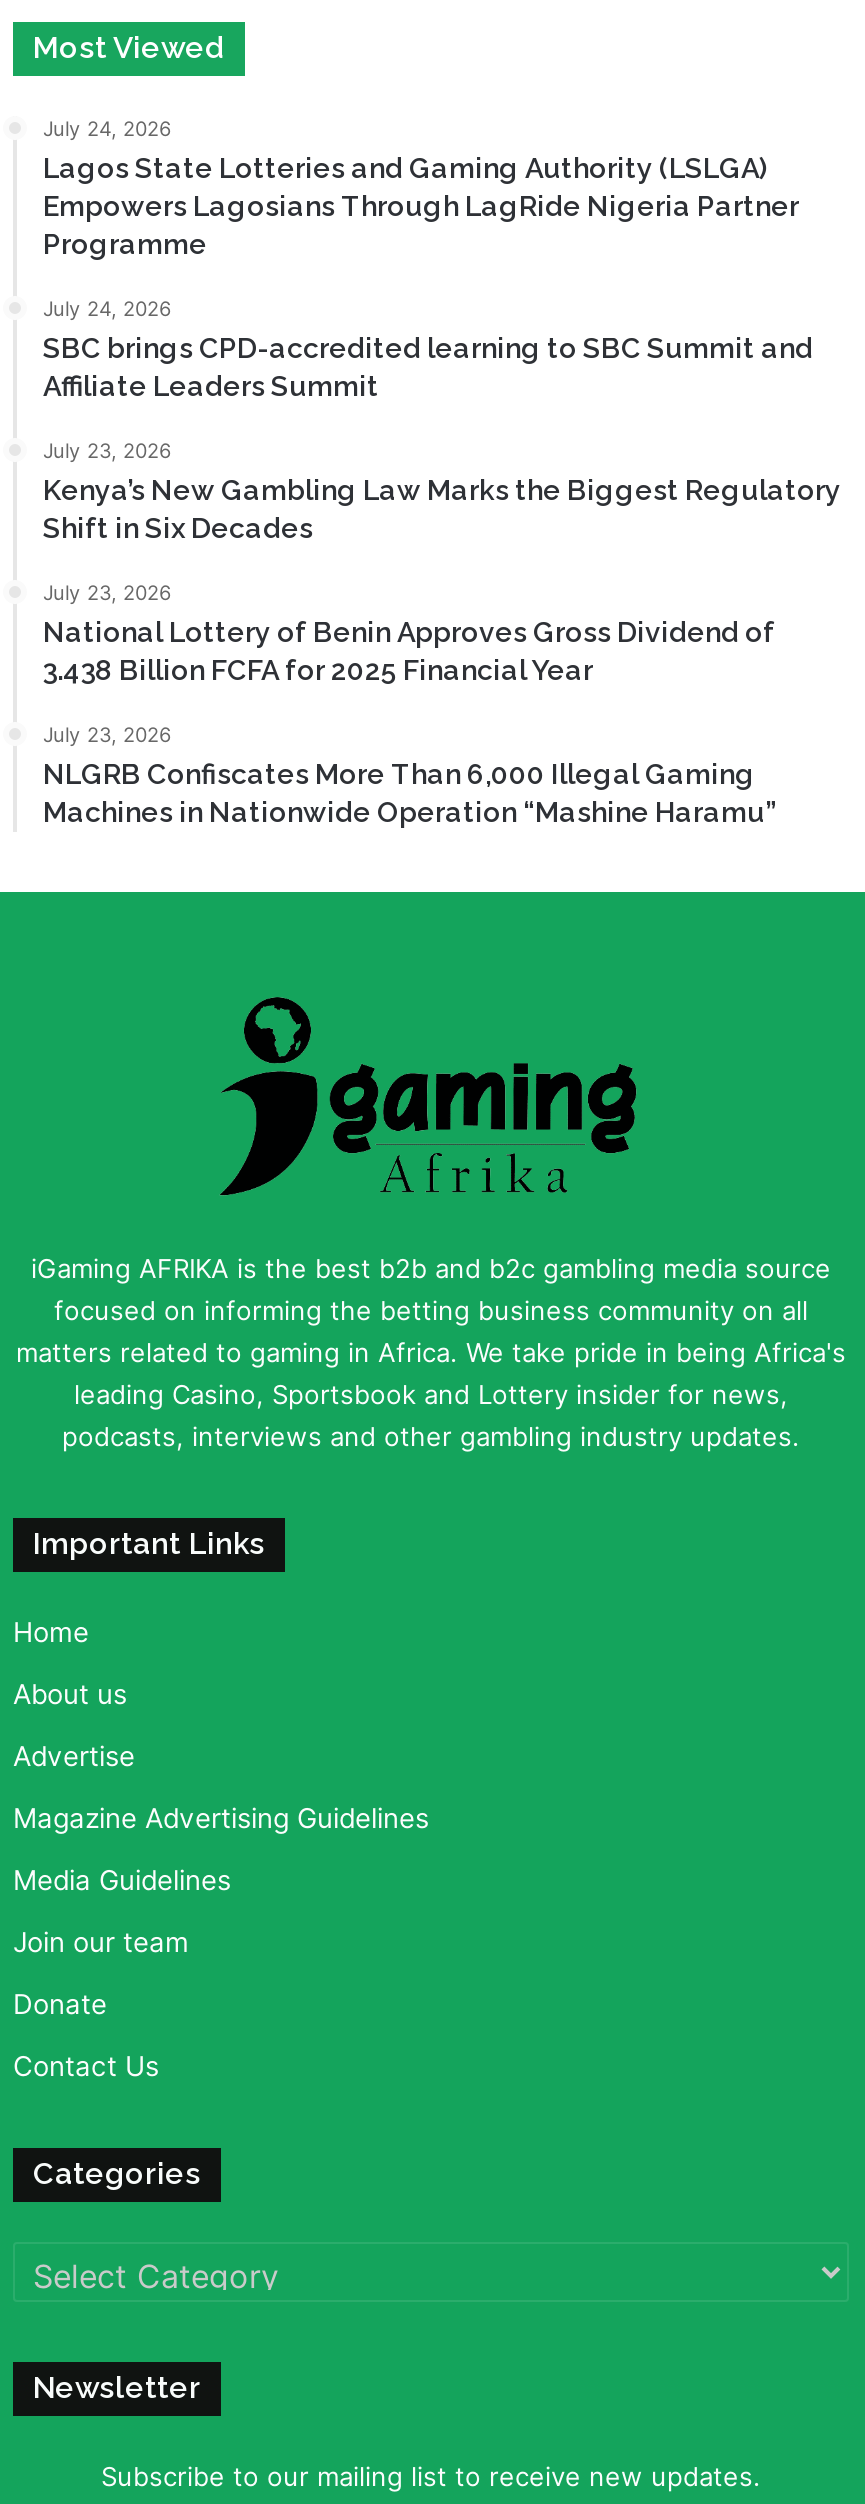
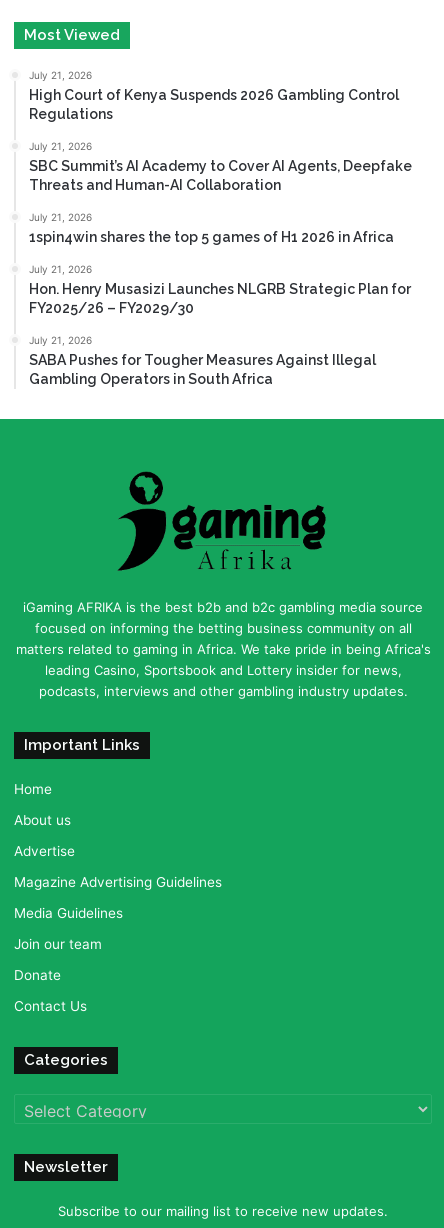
[43,117,799,261] July 24, 2026 | Lagos State Lotteries and Gaming Authority (LSLGA) | Empowers Lagosians Through LagRide Nigeria Partner | Programme -> [29,69,399,122] July 21, 2026 | High Court of Kenya Suspends 2026 Gambling Control | Regulations
[43,297,813,403] July 24, 2026 | SBC brings CPD-accredited learning to SBC Summit and | Affiliate Leaders Summit -> [29,140,412,193] July 21, 2026 | SBC Summit’s AI Academy to Cover AI Agents, Deepfake | Threats and Human-AI Collaboration
[43,439,841,545] July 23, 2026 | Kenya’s New Gambling Law Marks the Biggest Regulatory | Shift in Six Decades -> [29,211,394,245] July 21, 2026 | 1spin4win shares the top 5 games of H1 2026 in Africa
[43,581,775,687] July 23, 2026 | National Lottery of Benin Approves Gross Dividend of | 3.438 Billion FCFA for 2025 Financial Year -> [29,263,411,316] July 21, 2026 | Hon. Henry Musasizi Launches NLGRB Strategic Plan for | FY2025/26 – FY2029/30
[43,723,777,829] July 23, 2026 | NLGRB Confiscates More Than 6,000 Illegal Gaming | Machines in Nationwide Operation “Mashine Haramu” -> [29,334,376,387] July 21, 2026 | SABA Pushes for Tougher Measures Against Illegal | Gambling Operators in South Africa

